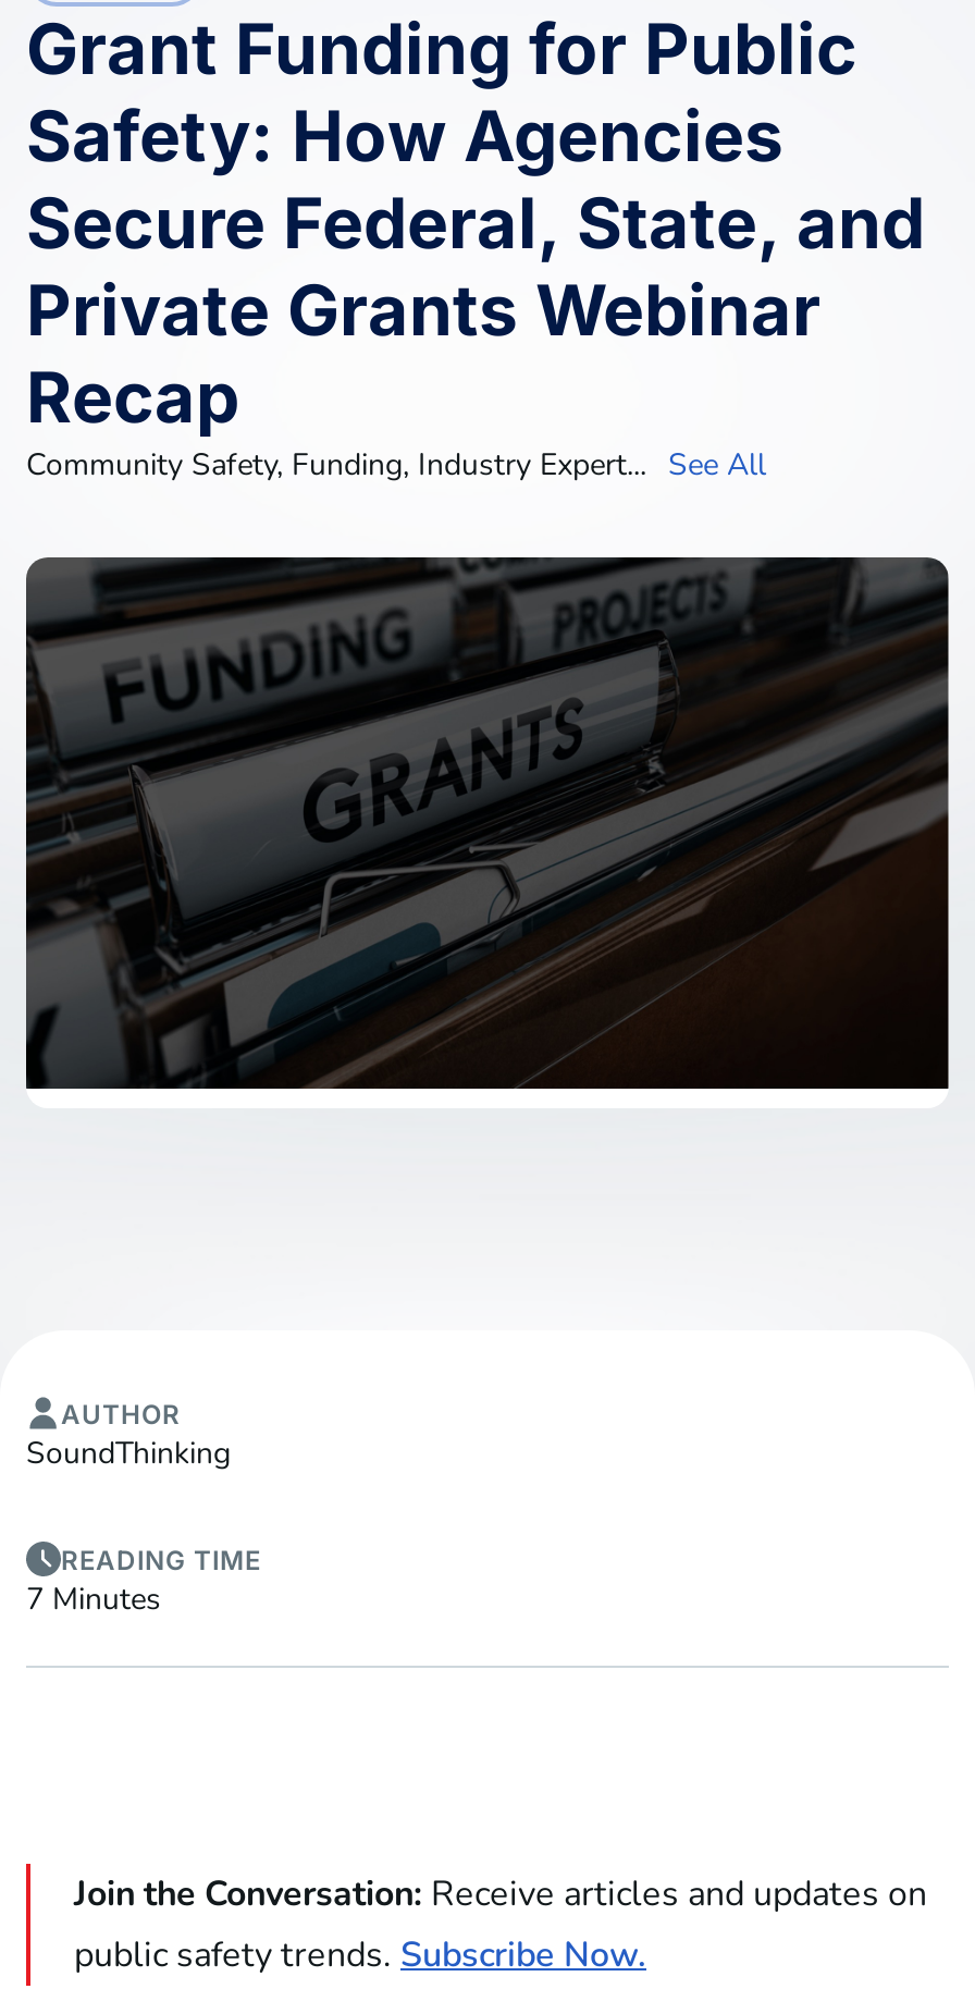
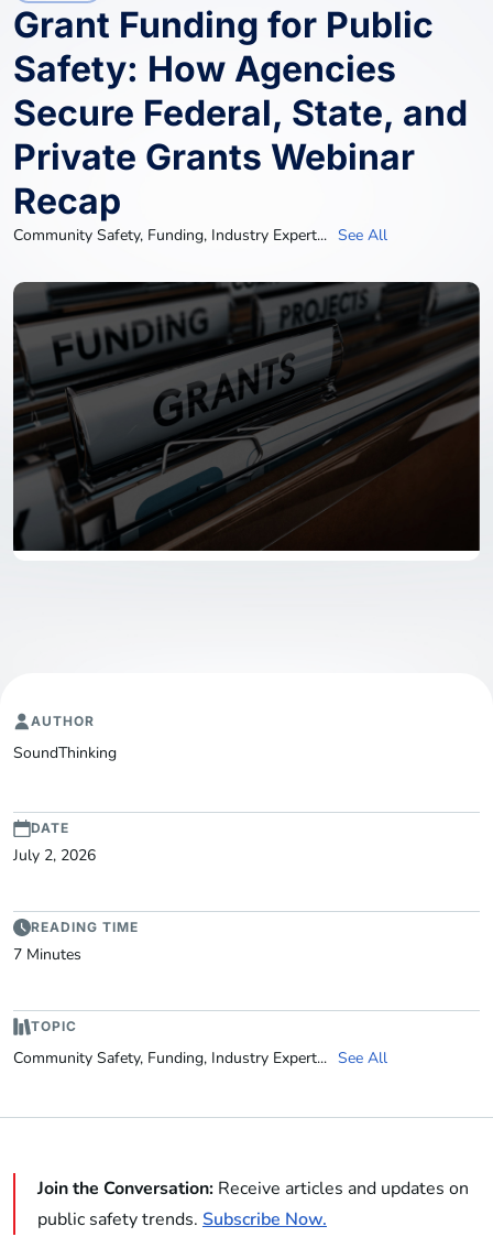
none -> [13,820,96,866] DATE | July 2, 2026
none -> [13,1018,387,1069] TOPIC | Community Safety, Funding, Industry Expert... See All

